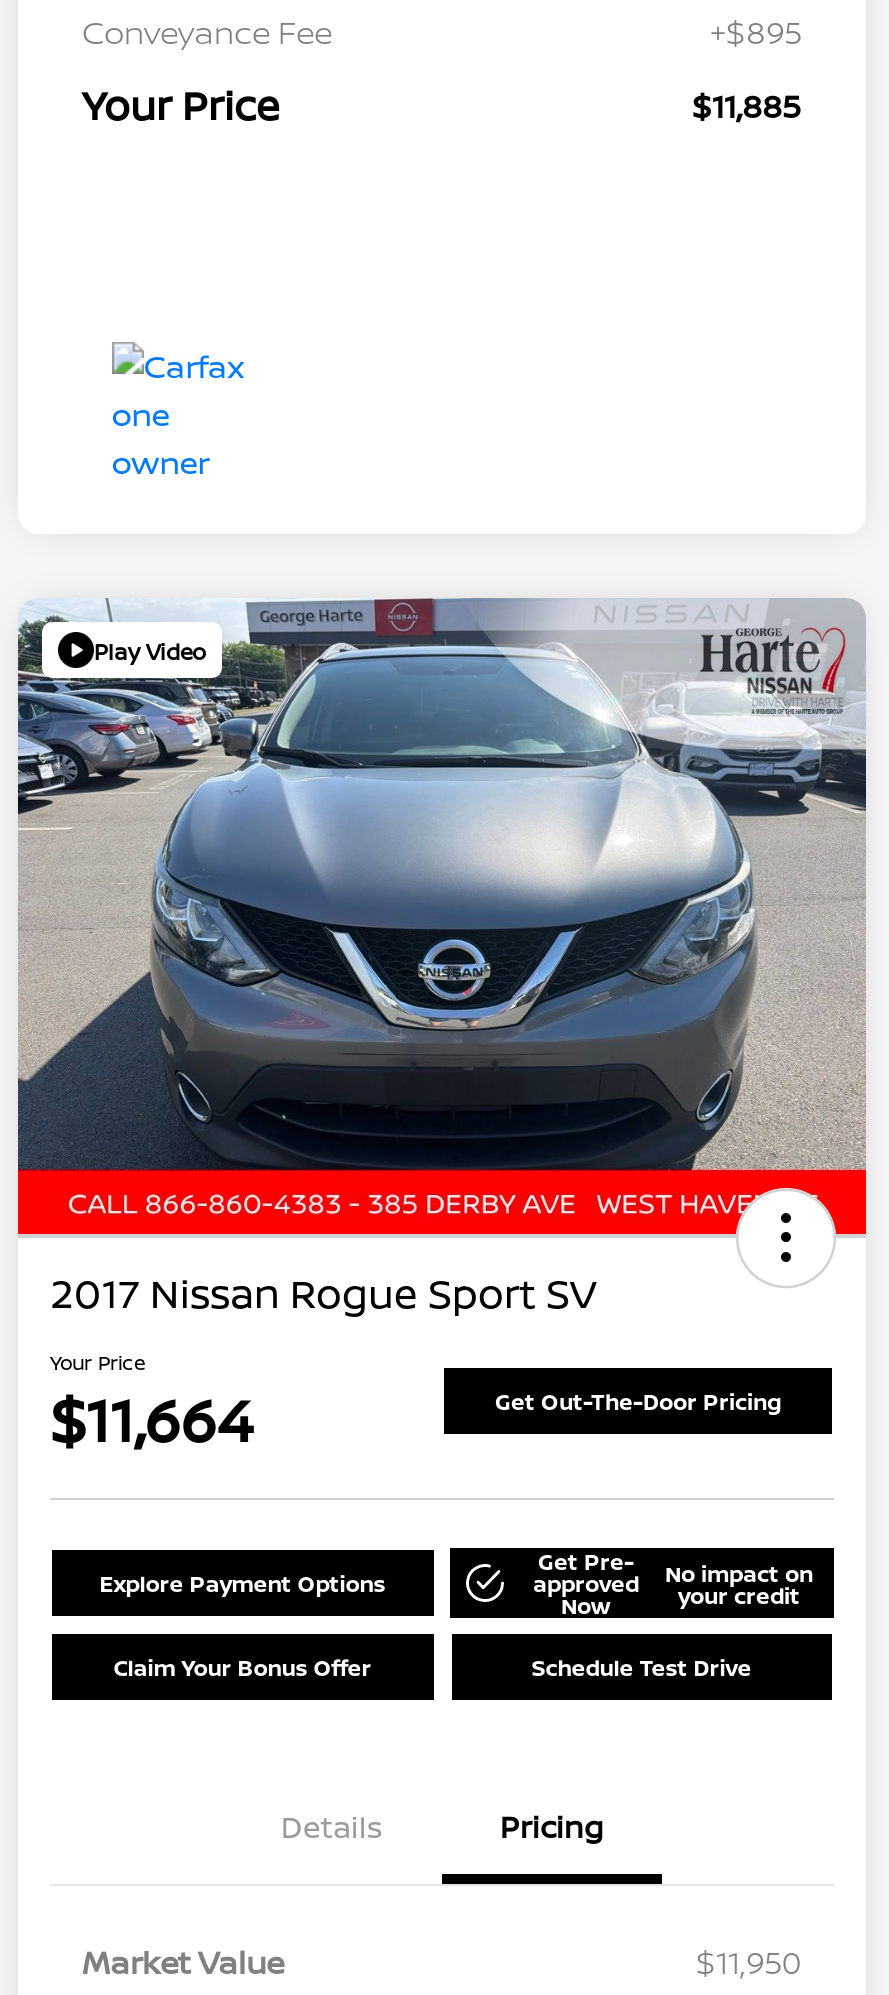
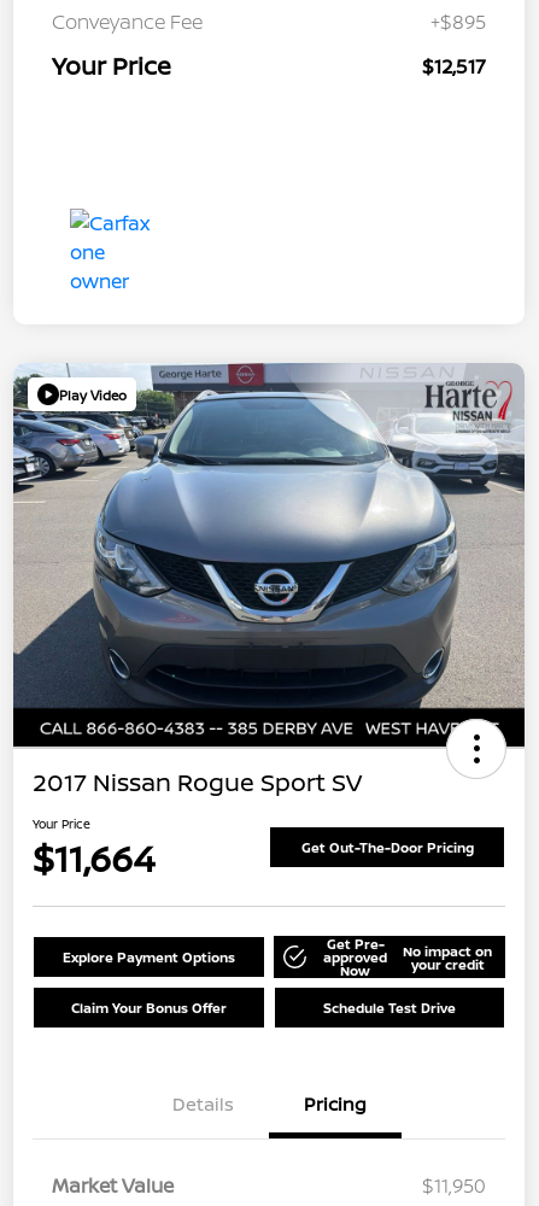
[692,84,802,128] $11,885 -> [422,53,486,80] $12,517
[16,1168,868,1236] [image] -> [12,707,526,748] [image]

